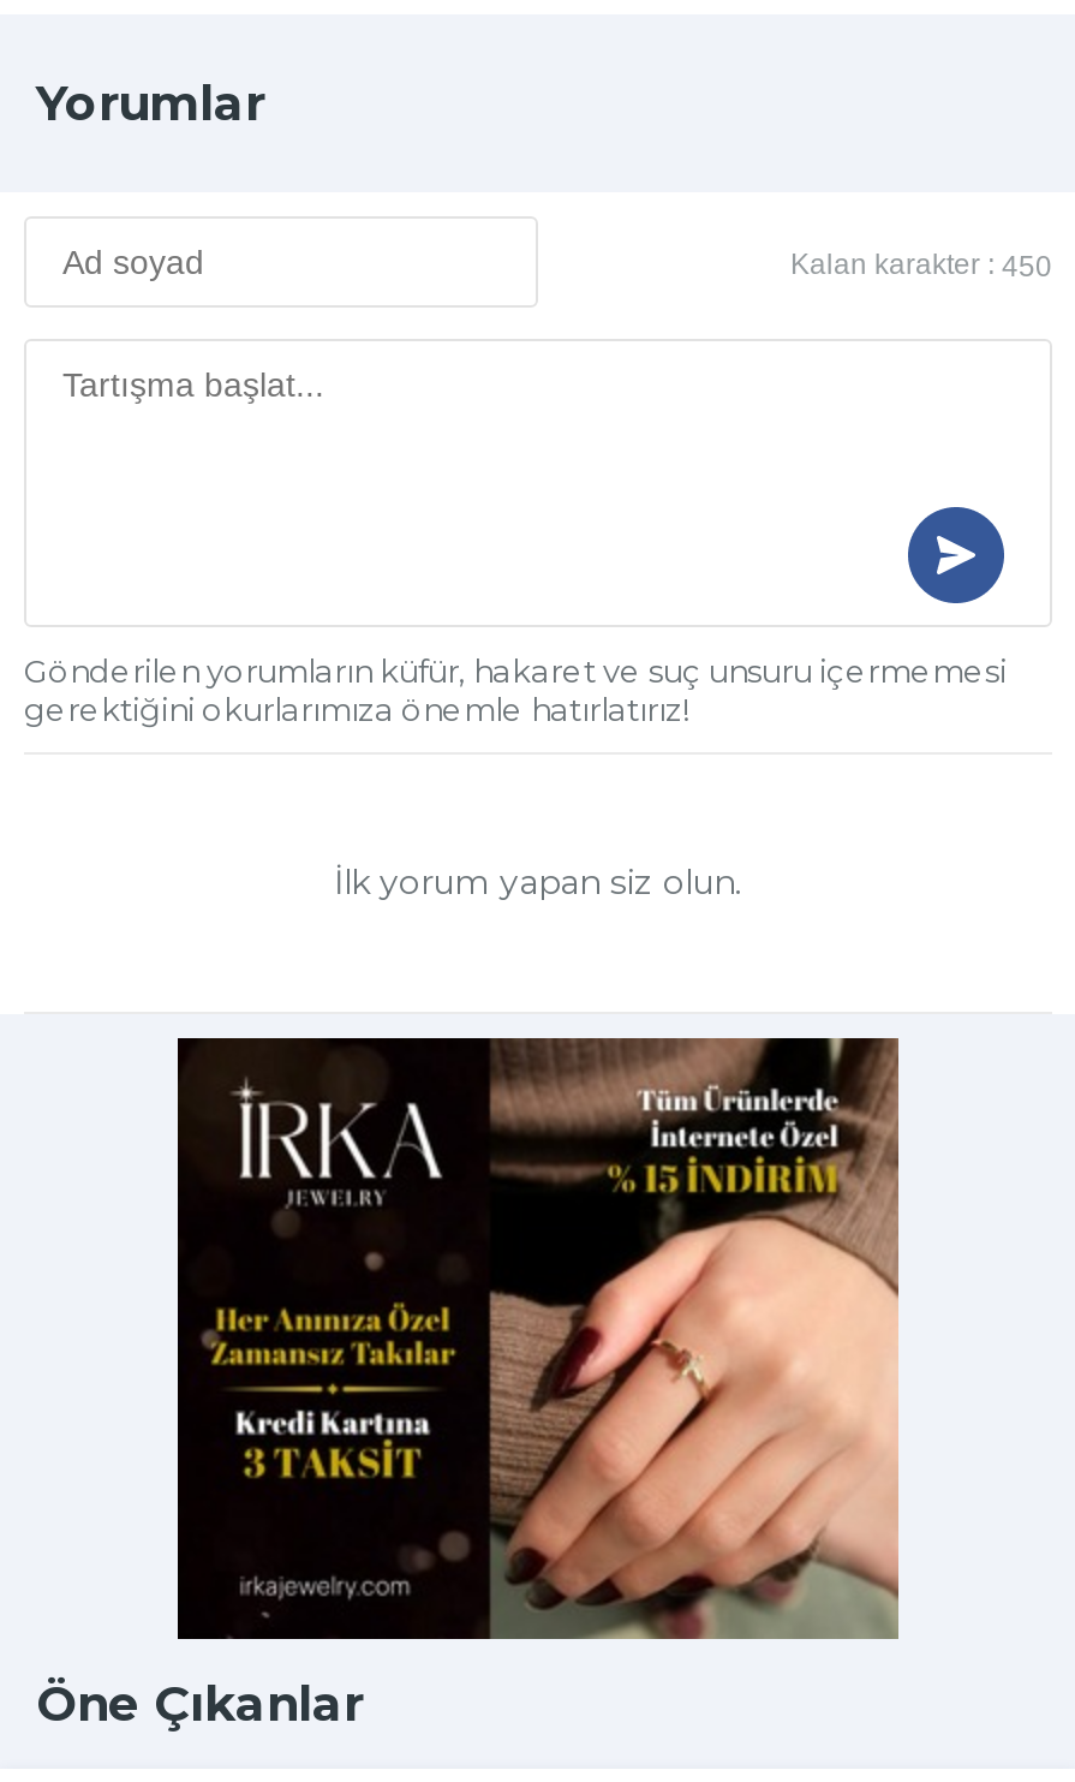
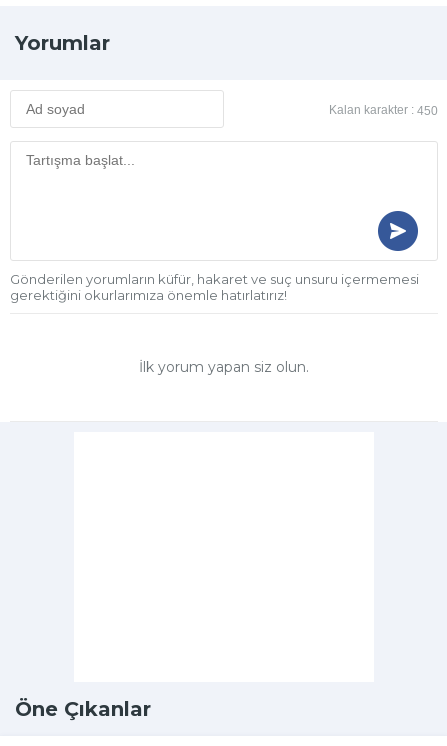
[175,1036,901,1641] [image] -> none

